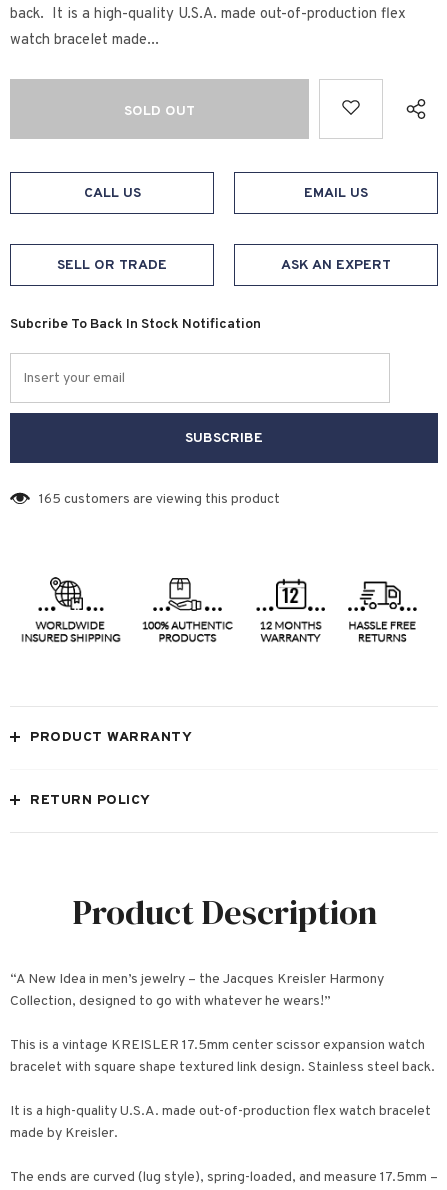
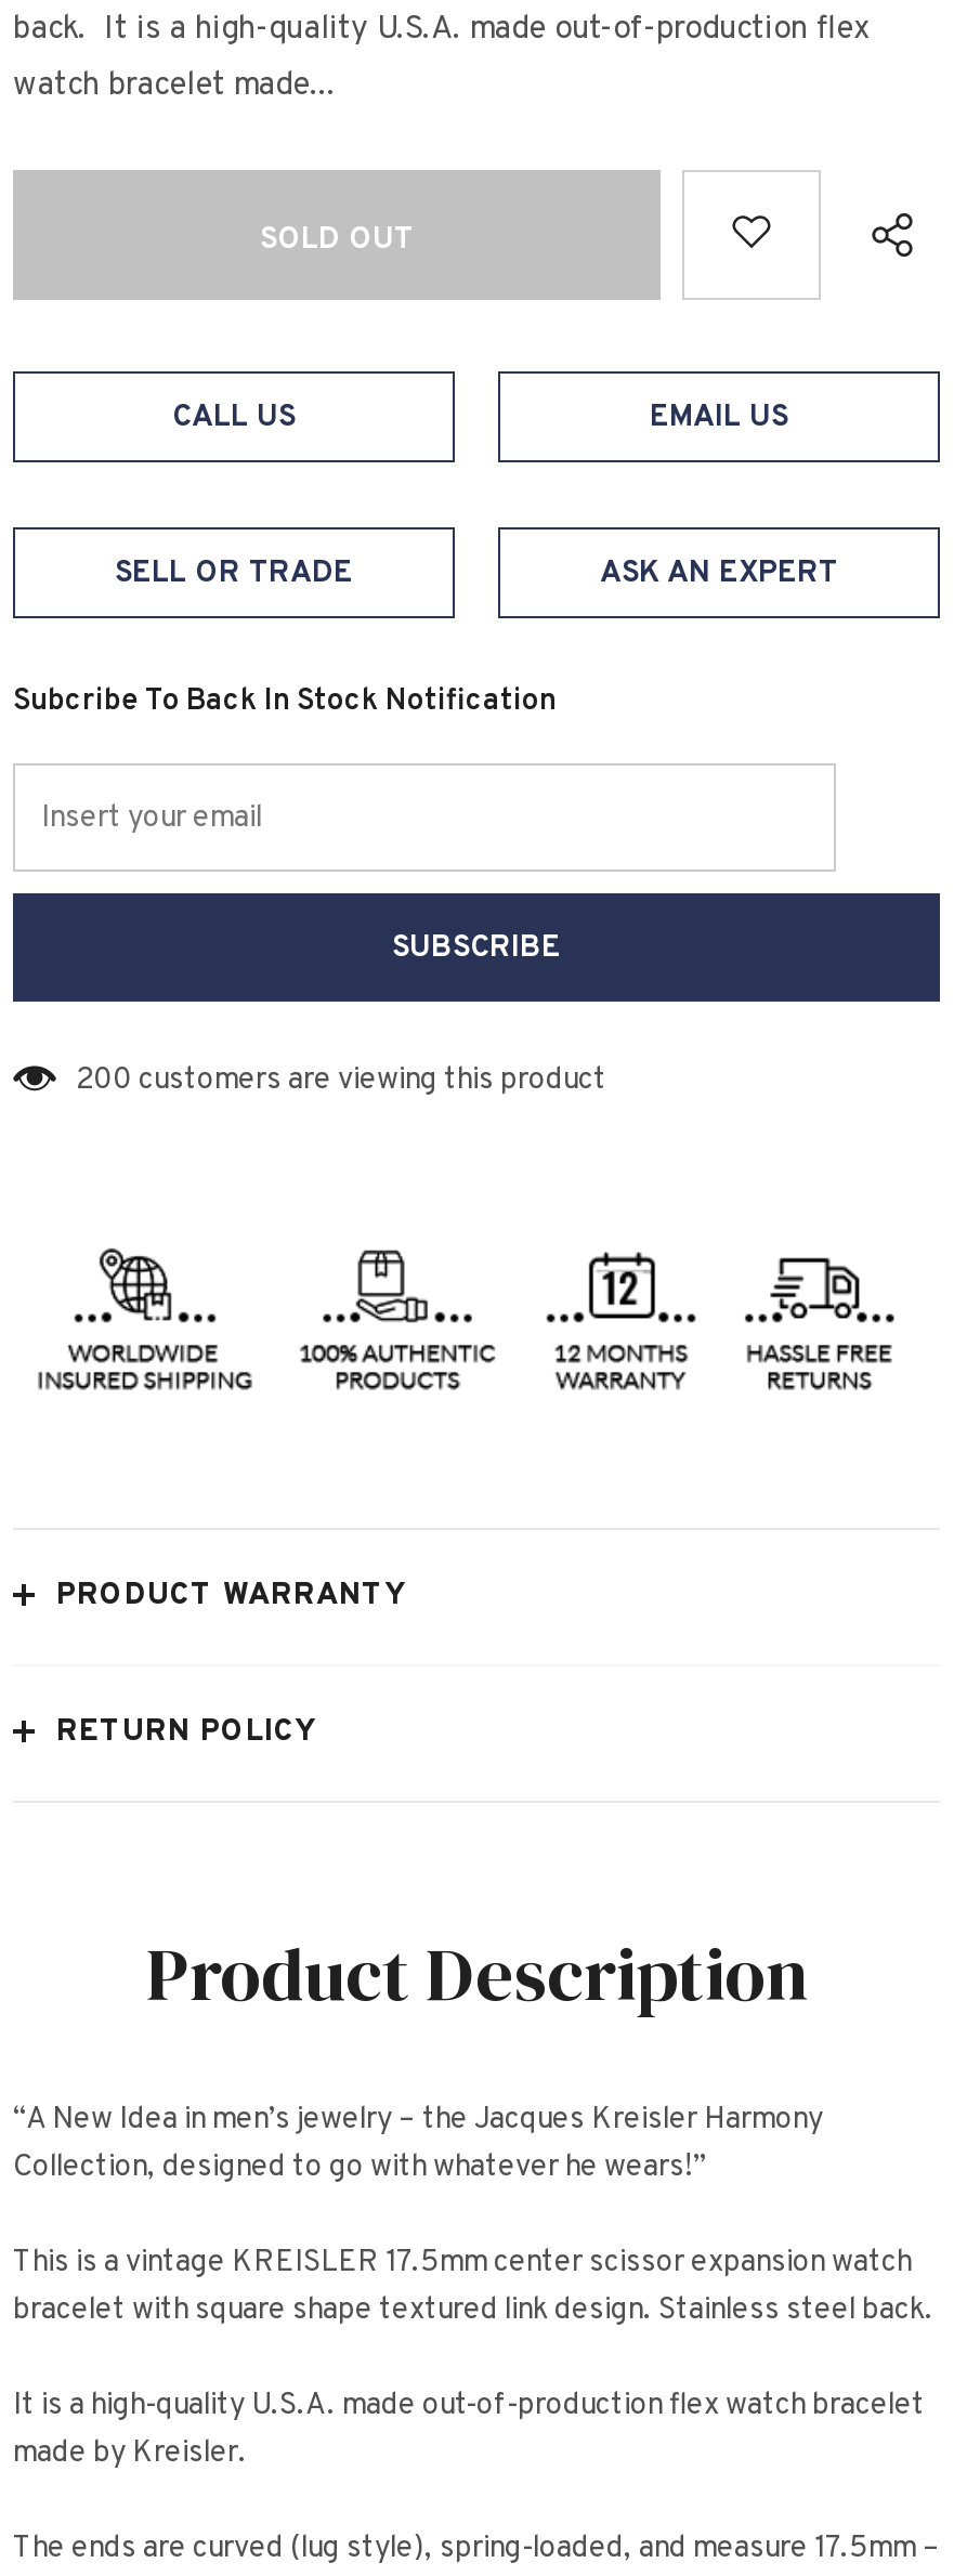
[39,491,280,508] 165 customers are viewing this product -> [76,1062,606,1099] 200 customers are viewing this product

